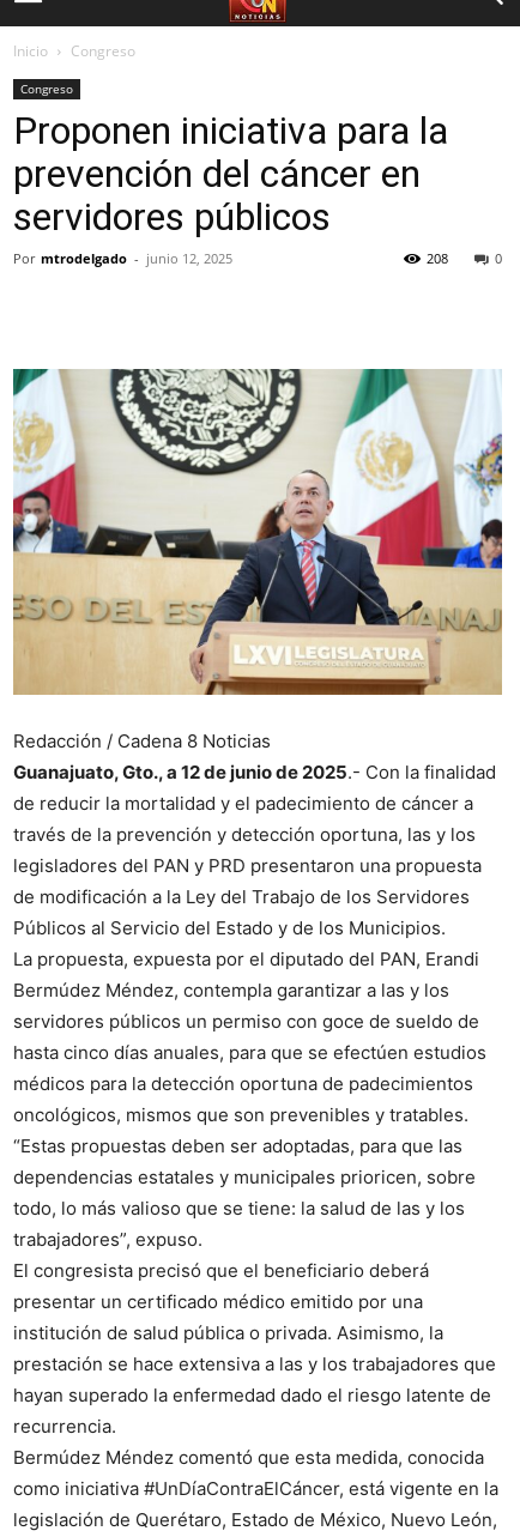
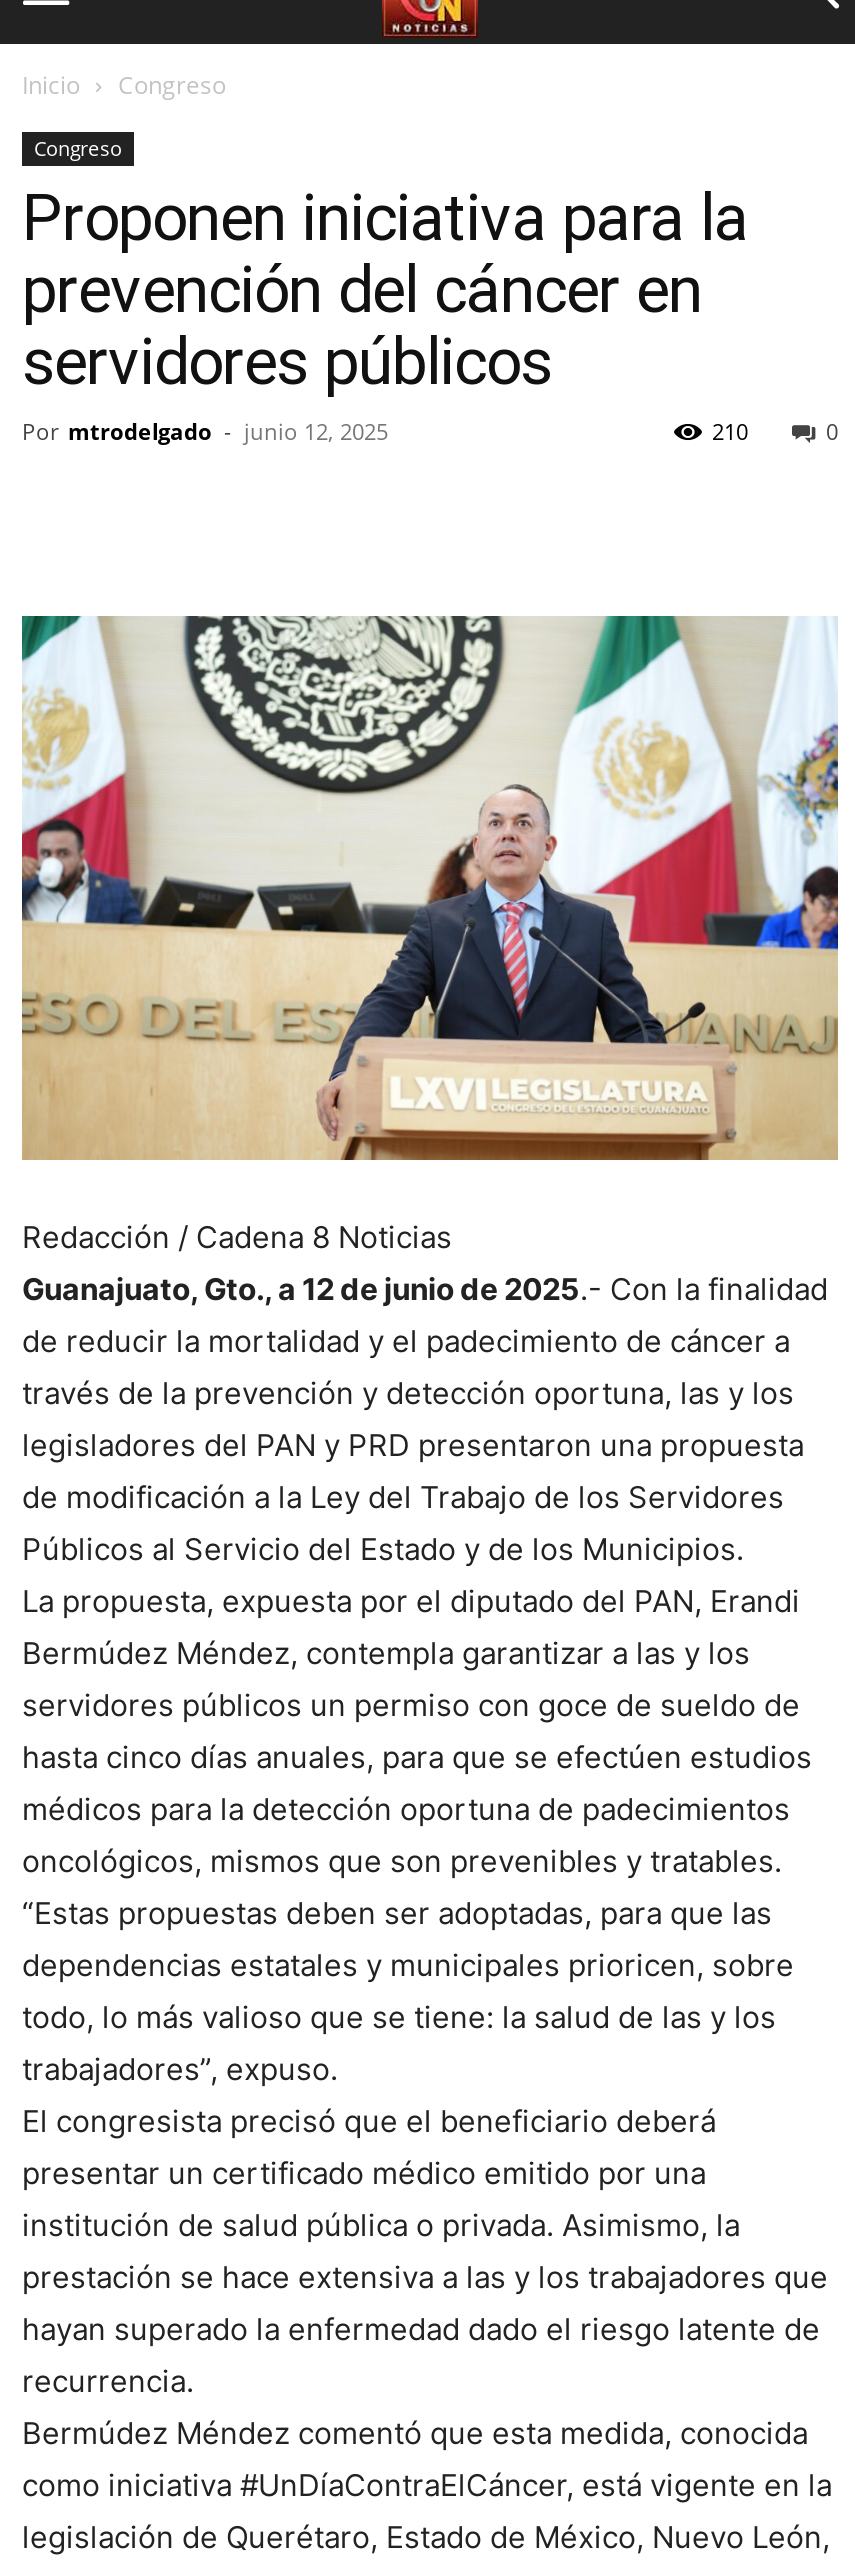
[427,249,448,267] 208 -> [712,416,748,446] 210

